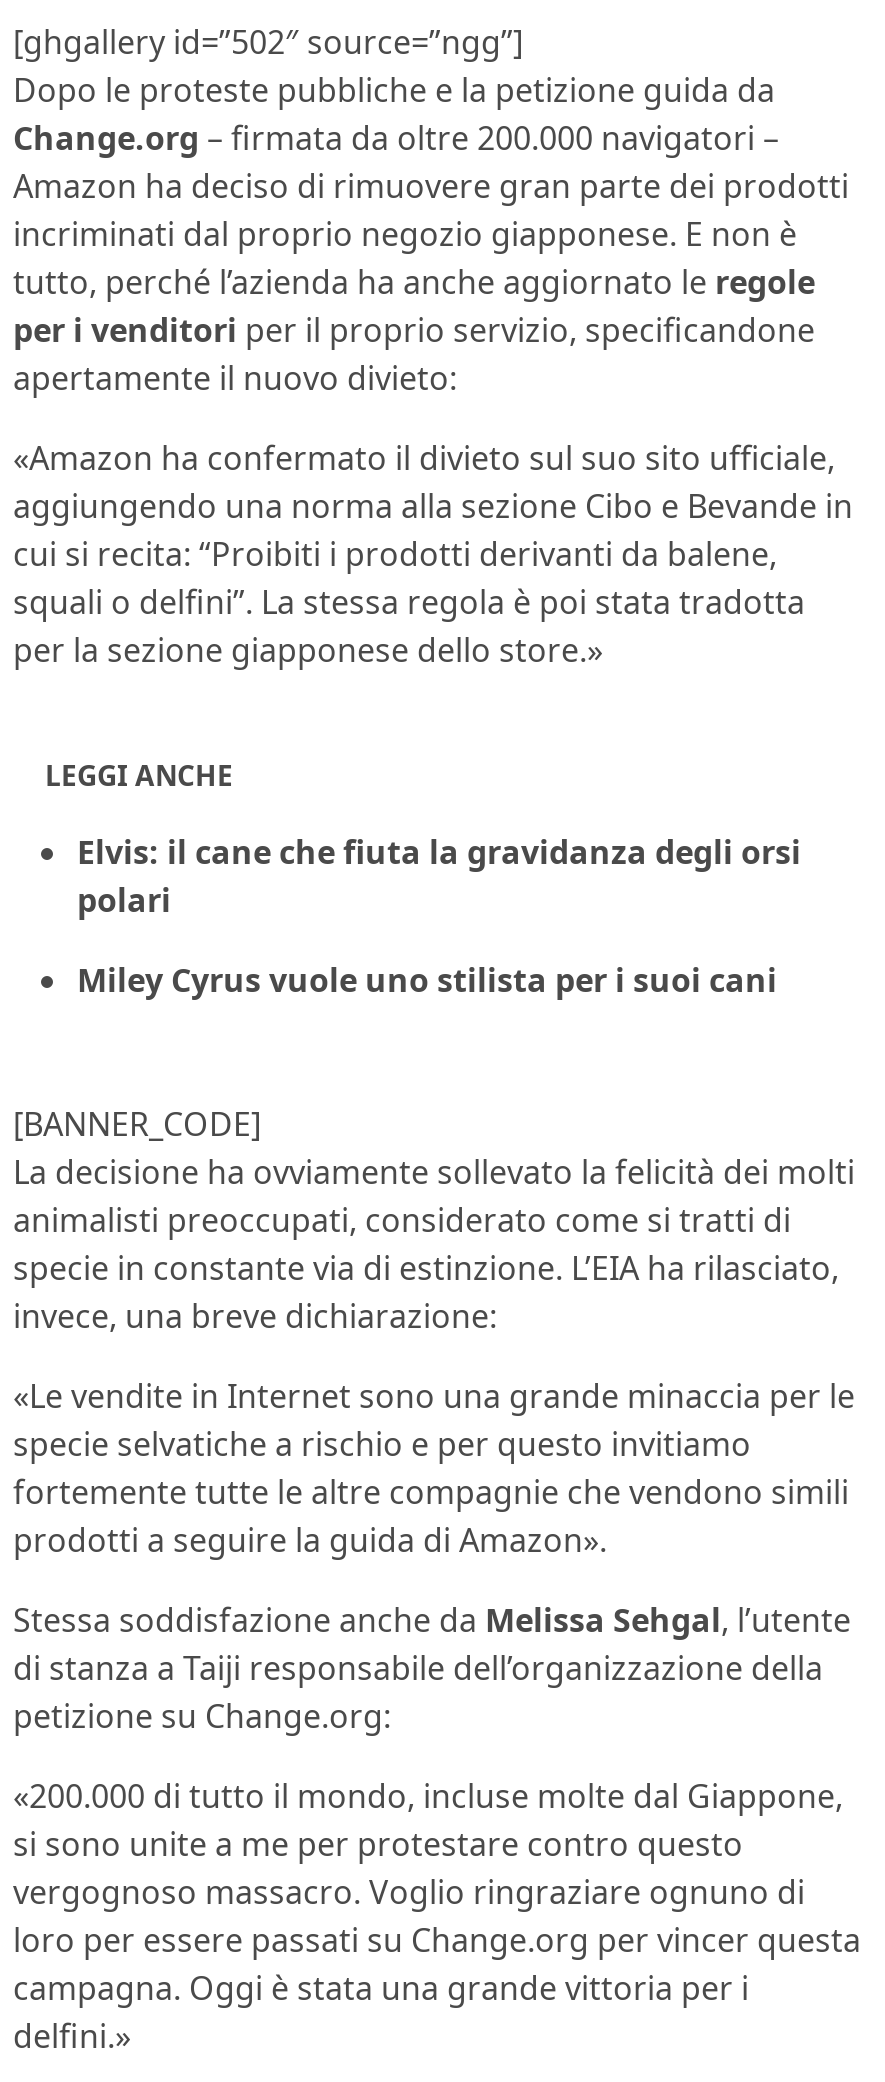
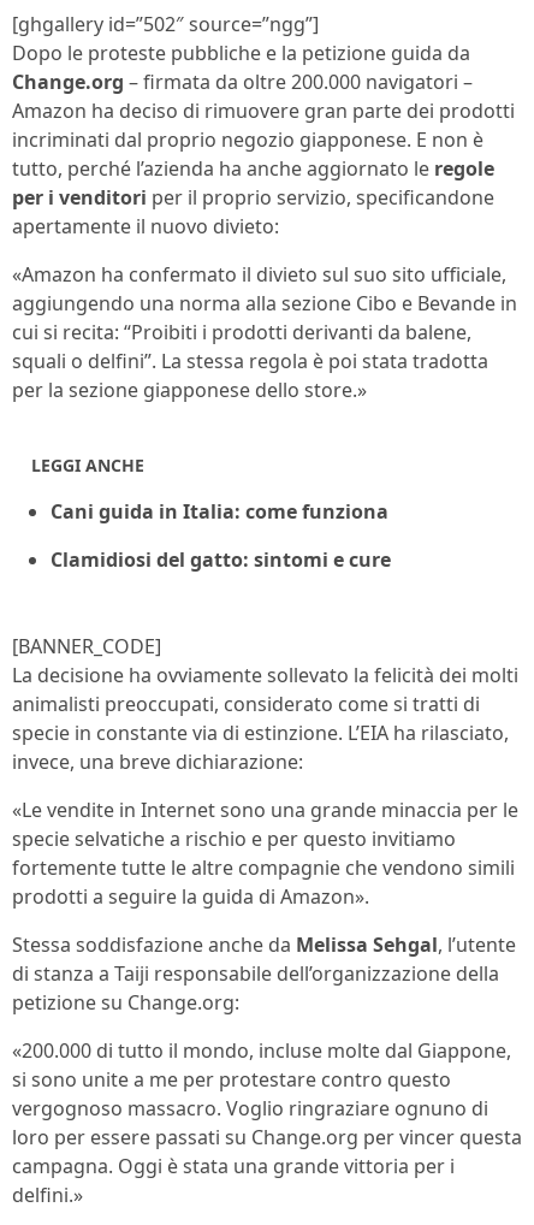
[77,830,801,922] Elvis: il cane che fiuta la gravidanza degli orsi | polari -> [51,498,388,525] Cani guida in Italia: come funziona
[77,958,777,1002] Miley Cyrus vuole uno stilista per i suoi cani -> [51,546,391,573] Clamidiosi del gatto: sintomi e cure

